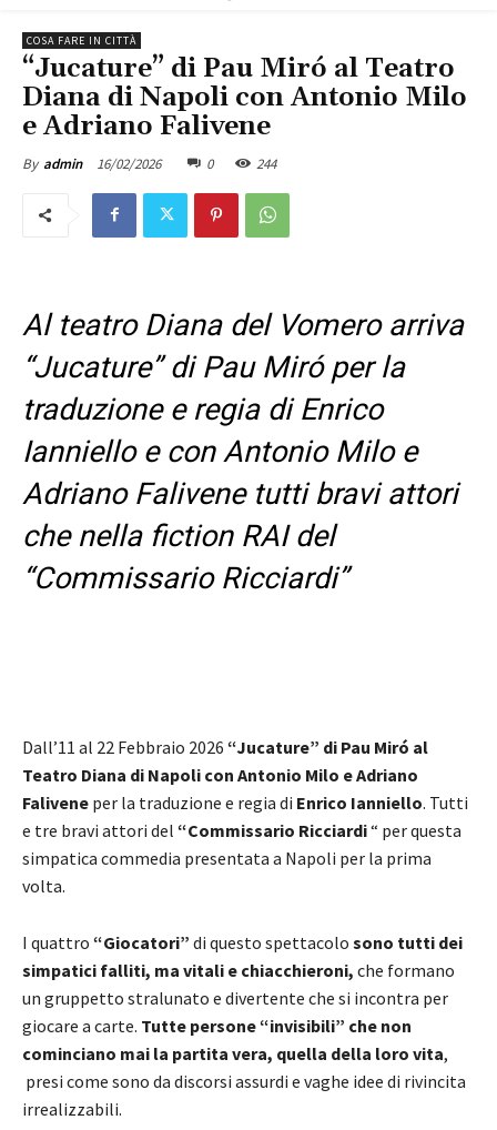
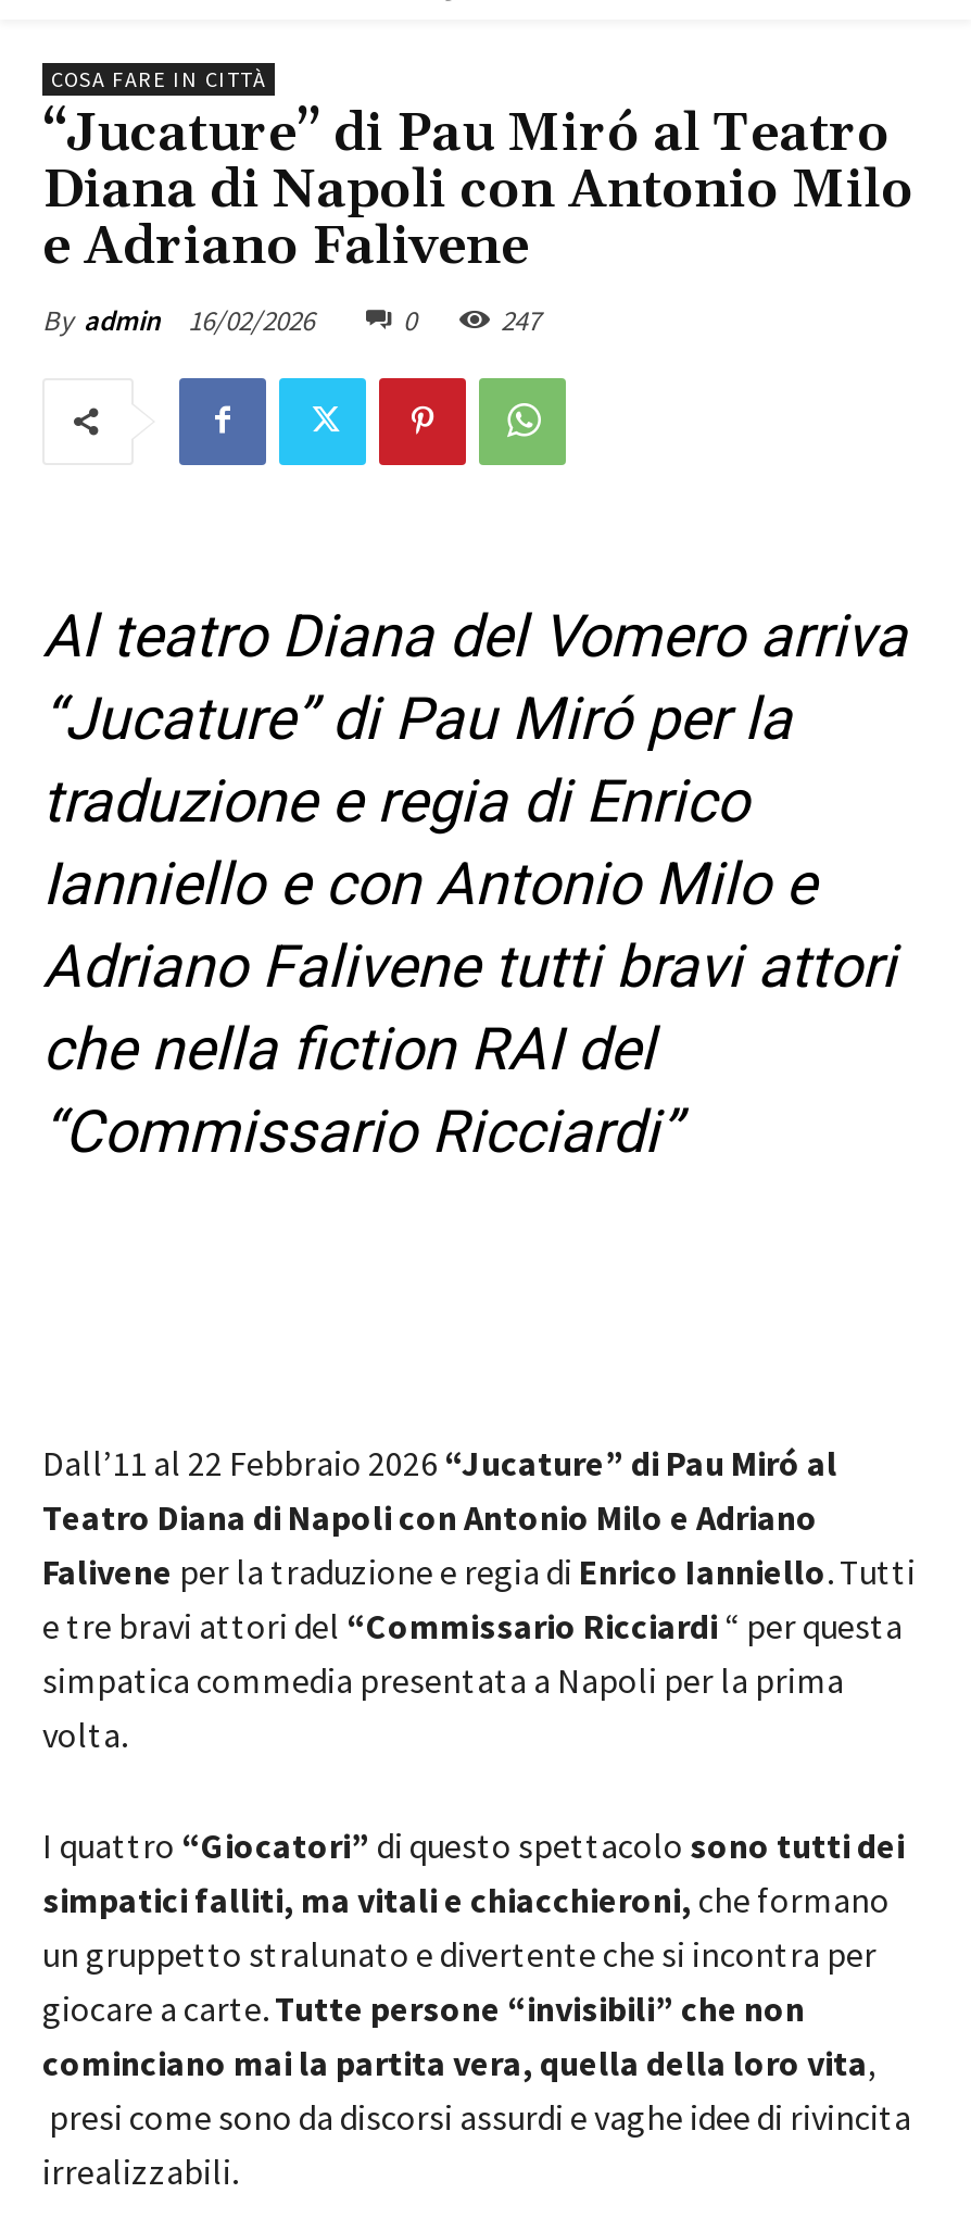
[256,154,276,173] 244 -> [501,301,540,338] 247

